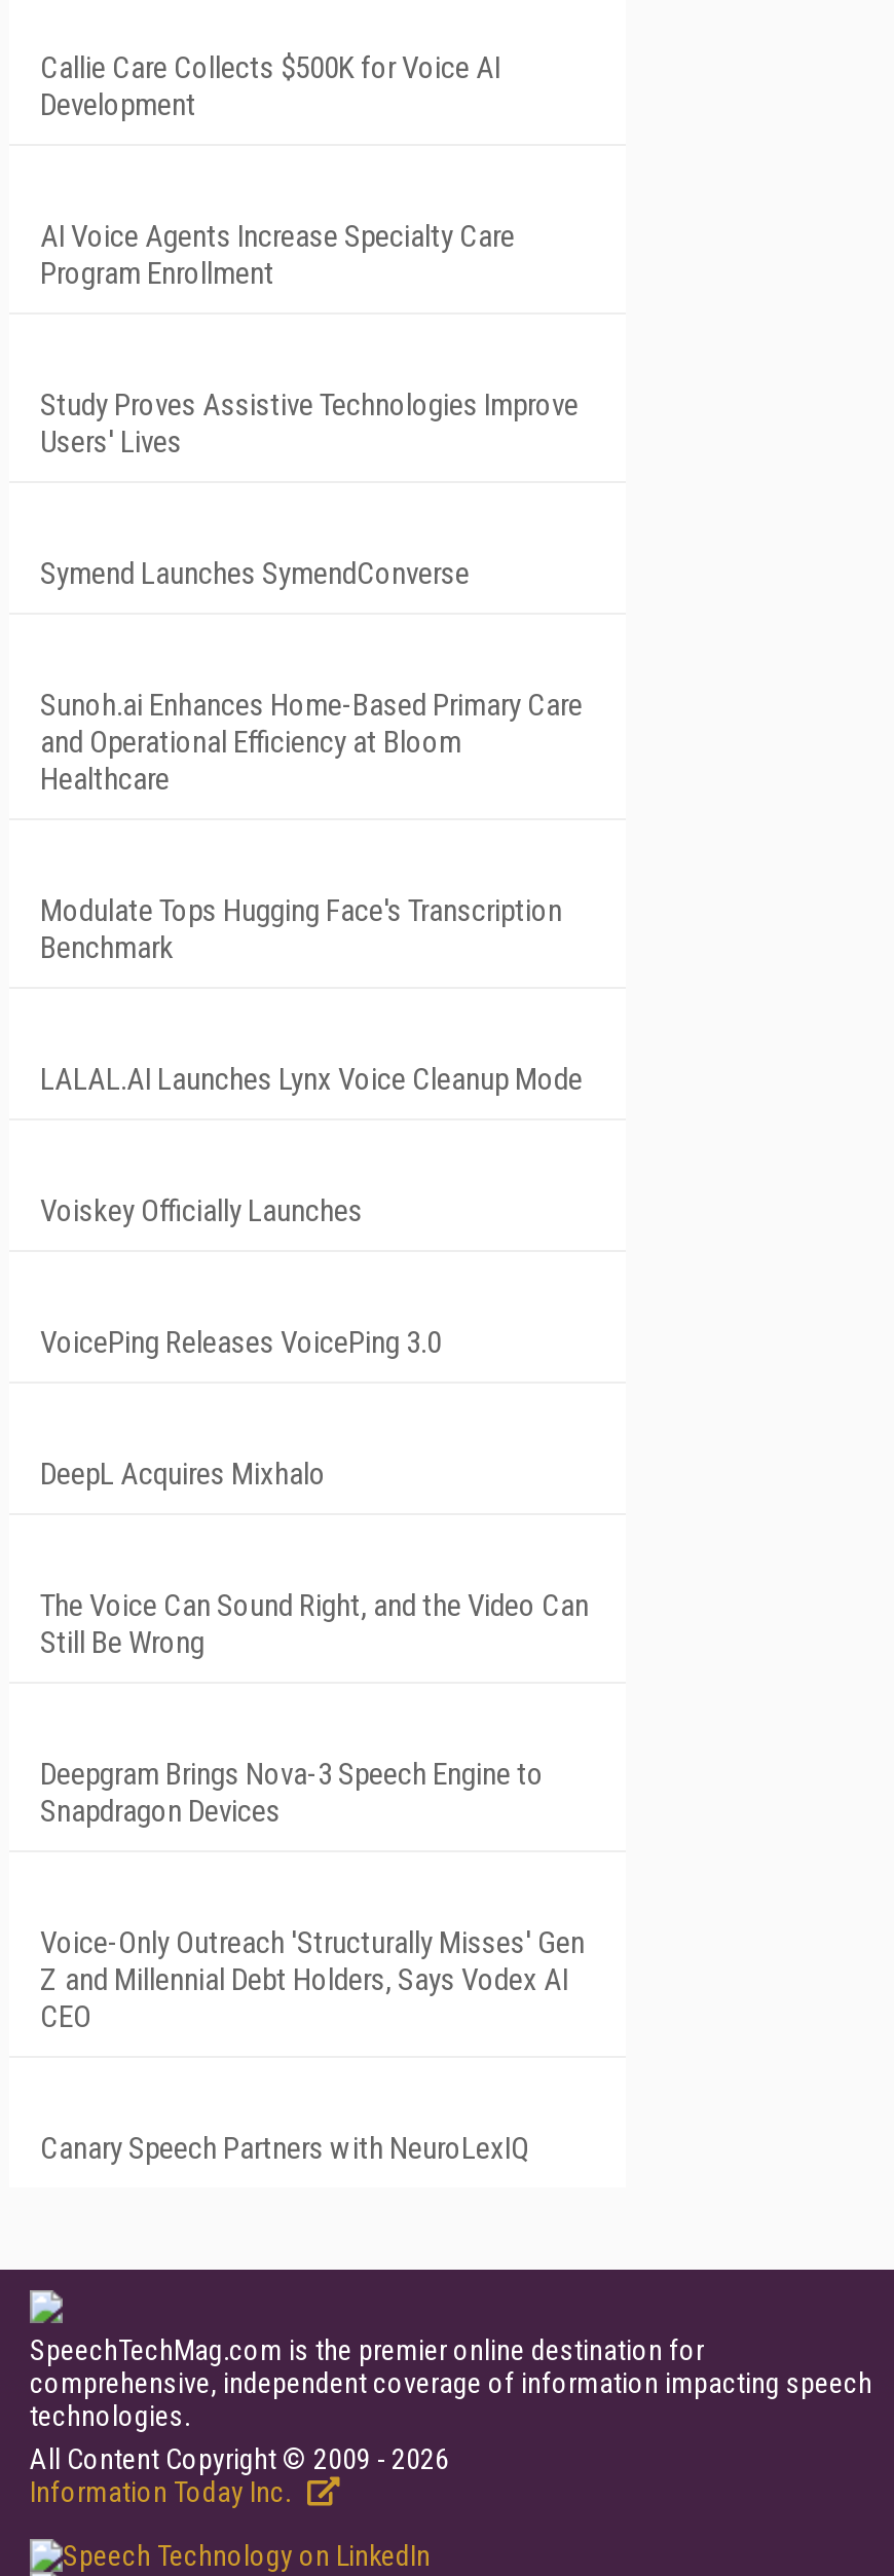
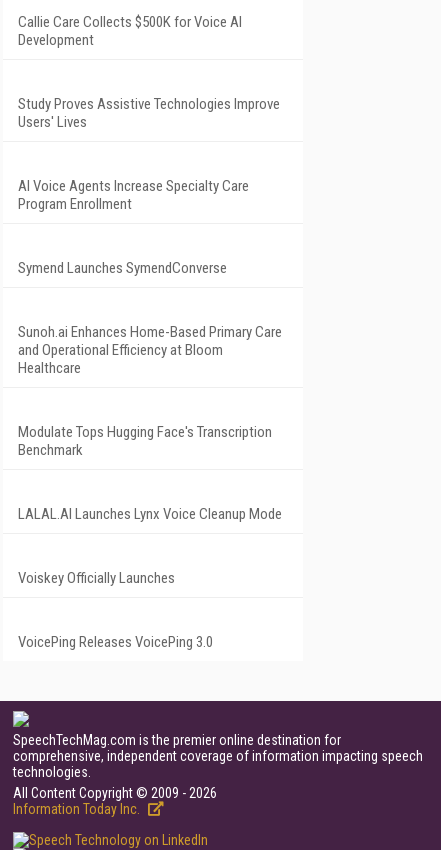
moved [40,218,515,292] -> [18,177,249,213]: AI Voice Agents Increase Specialty Care | Program Enrollment
[40,1456,326,1493] DeepL Acquires Mixhalo -> none
[40,1587,589,1661] The Voice Can Sound Right, and the Video Can | Still Be Wrong -> none
[40,1756,544,1830] Deepgram Brings Nova-3 Speech Engine to | Snapdragon Devices -> none
[40,1924,585,2035] Voice-Only Outreach 'Structurally Misses' Gen | Z and Millennial Debt Holders, Says Vodex AI | CEO -> none
[40,2130,529,2167] Canary Speech Partners with NeuroLexIQ -> none

